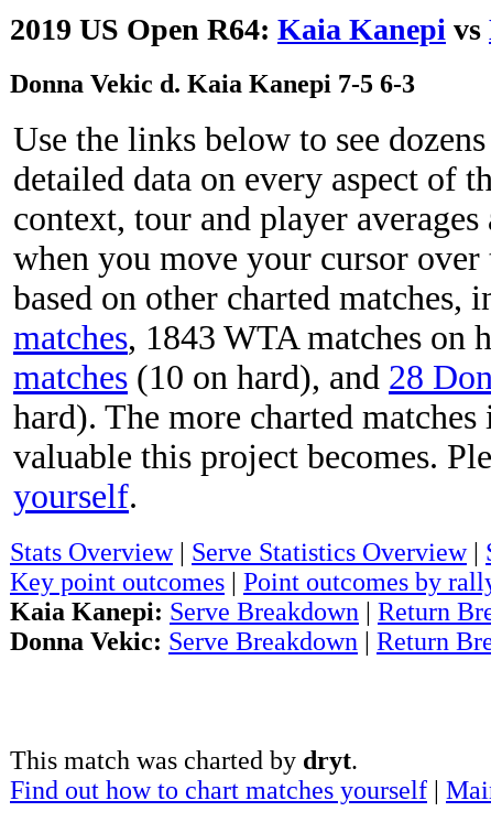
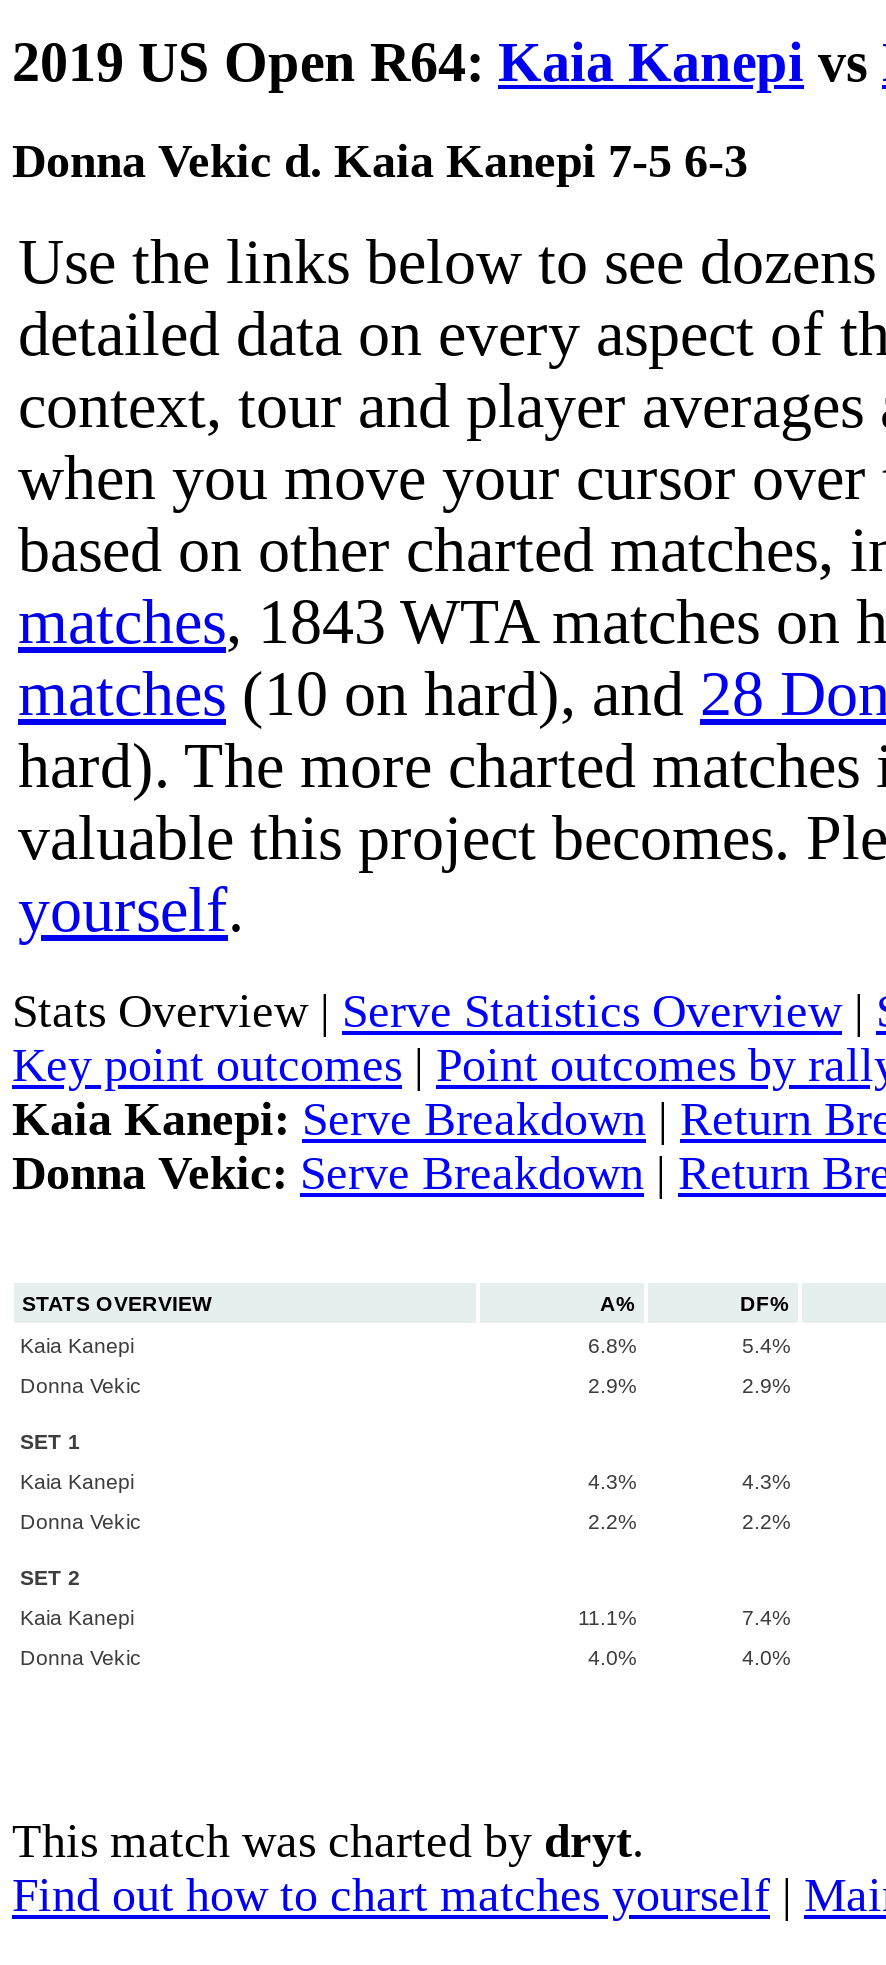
none -> [20,1291,792,1669] STATS OVERVIEW | A% | DF% | Kaia Kanepi | 6.8% | 5.4% | Donna Vekic | 2.9% | 2.9% | SET 1 | Kaia Kanepi | 4.3% | 4.3% | Donna Vekic | 2.2% | 2.2% | SET 2 | Kaia Kanepi | 11.1% | 7.4% | Donna Vekic | 4.0% | 4.0%

